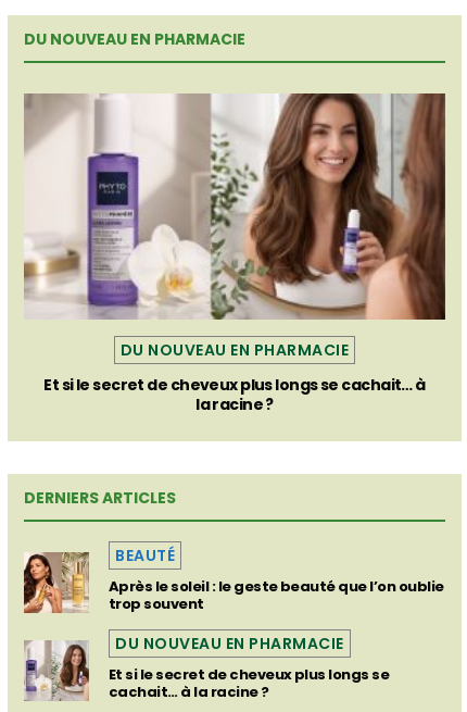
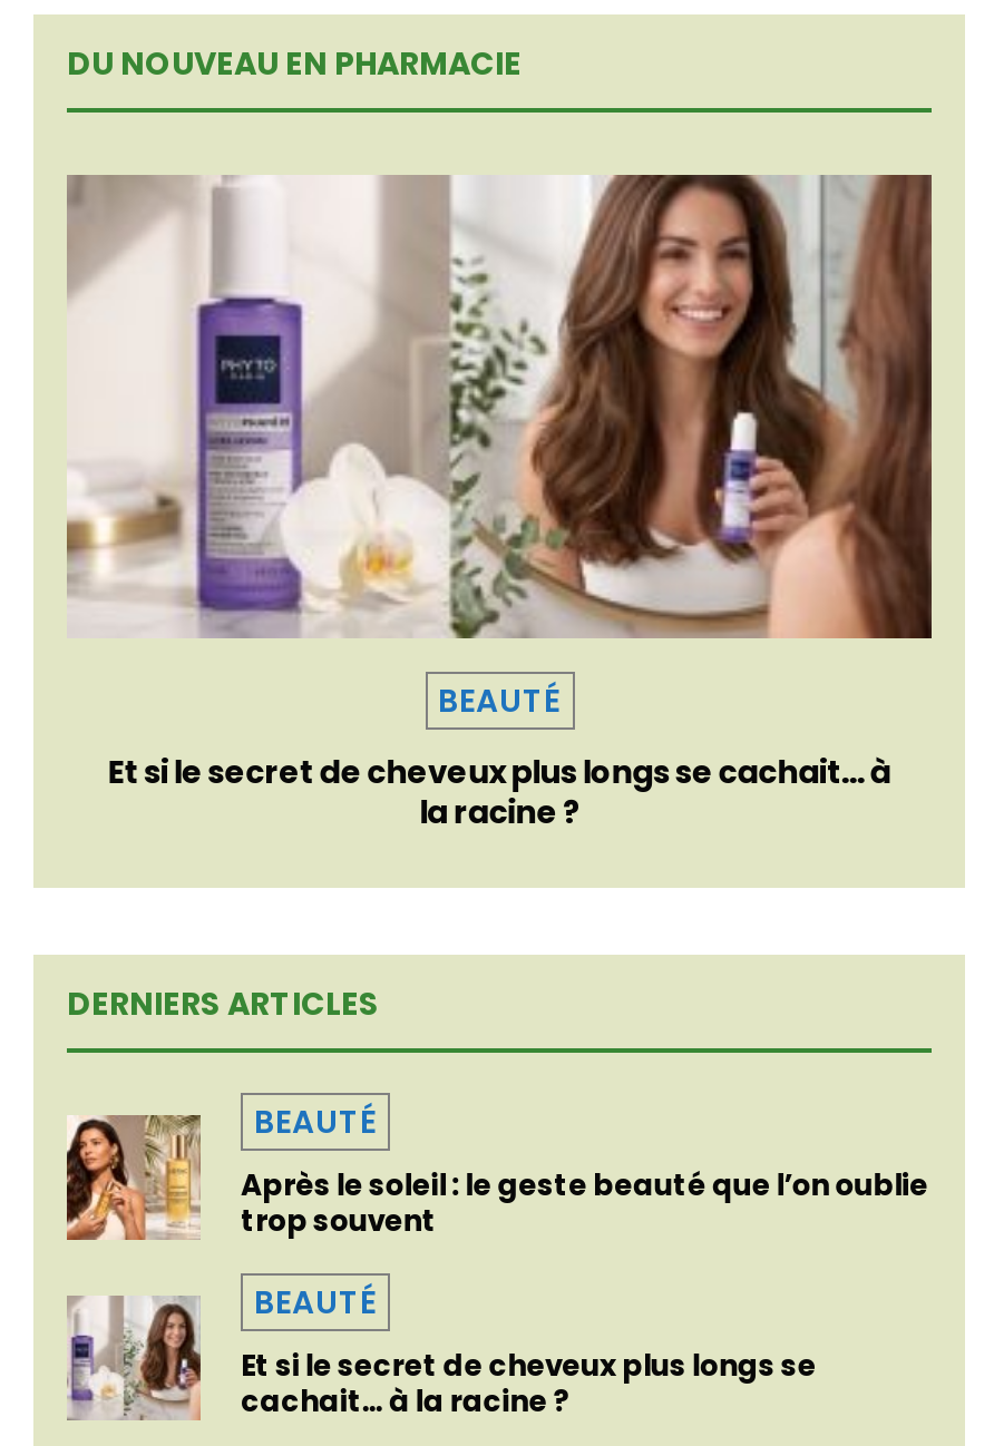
[120,339,349,361] DU NOUVEAU EN PHARMACIE -> [438,678,561,723] BEAUTÉ
[115,632,344,654] DU NOUVEAU EN PHARMACIE -> [254,1280,377,1324] BEAUTÉ

